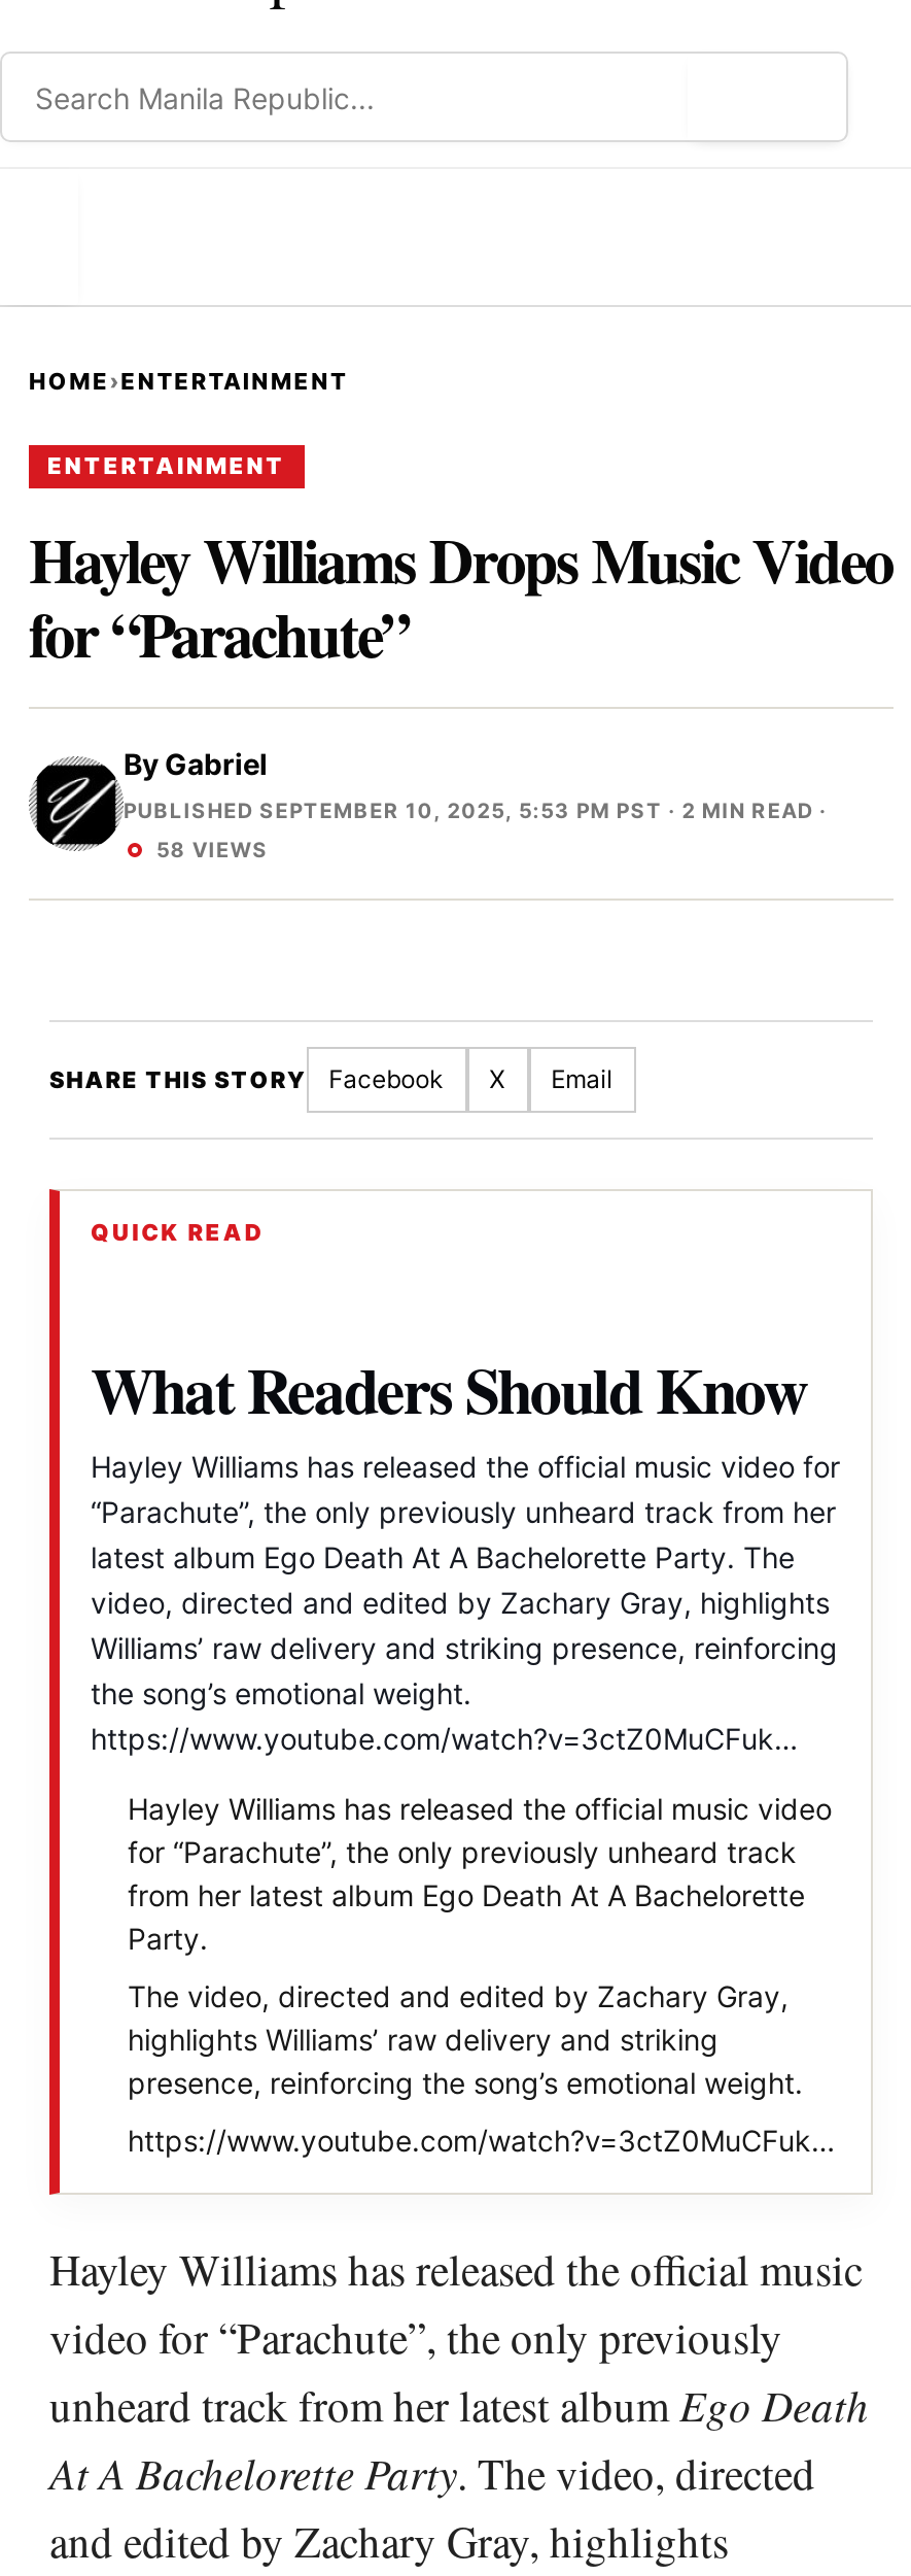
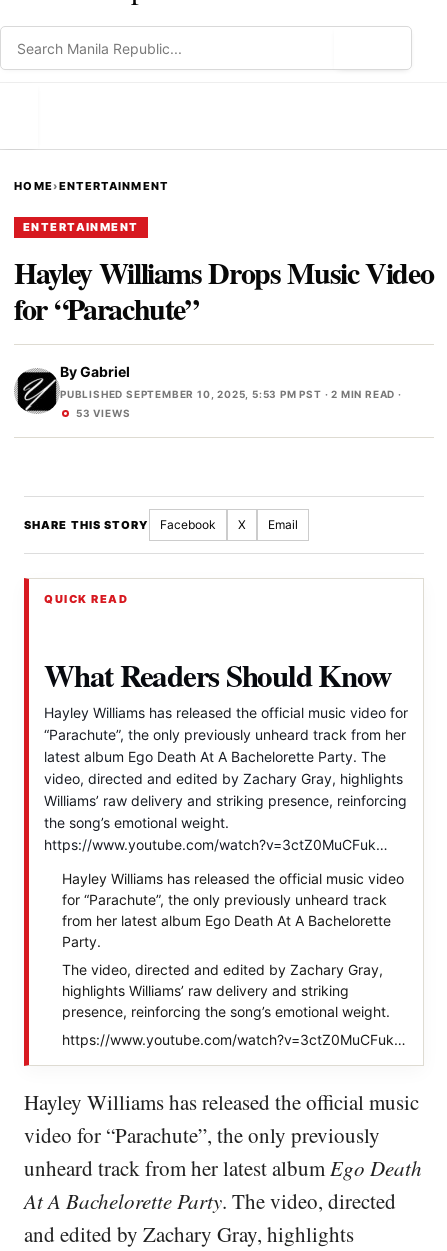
[156,837,268,861] 58 VIEWS -> [76,407,130,419] 53 VIEWS

